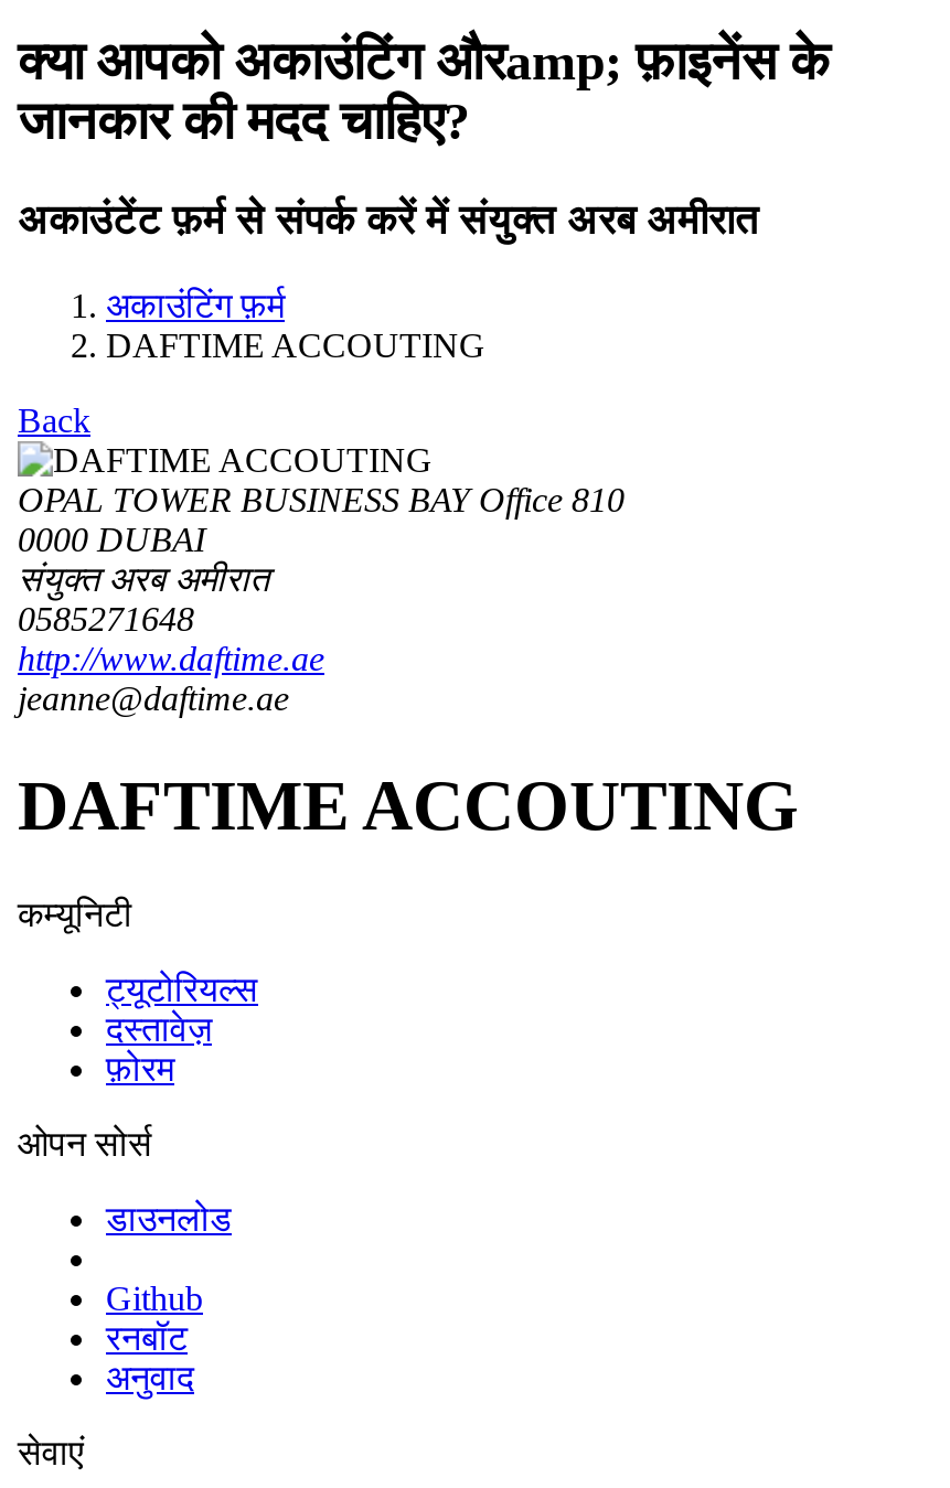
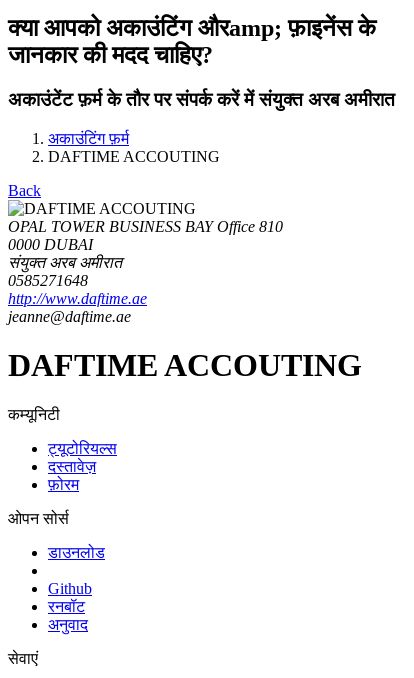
[18,197,759,243] अकाउंटेंट फ़र्म से संपर्क करें में संयुक्त अरब अमीरात -> [8,89,395,110] अकाउंटेंट फ़र्म के तौर पर संपर्क करें में संयुक्त अरब अमीरात

